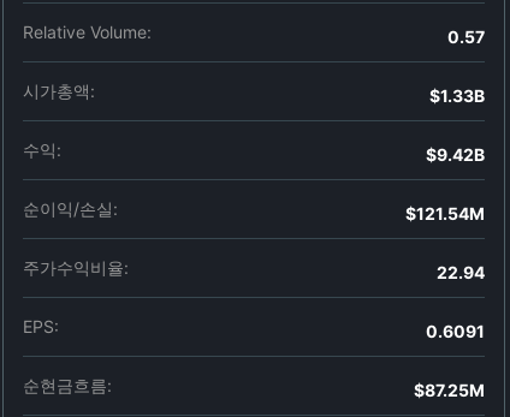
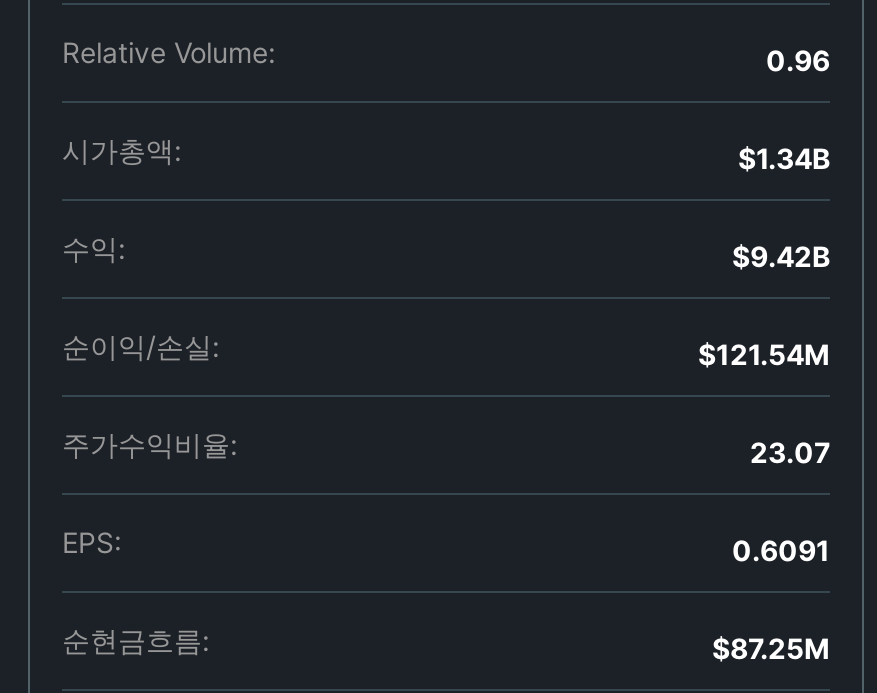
[447,26,485,46] 0.57 -> [766,42,830,76] 0.96
[429,85,485,105] $1.33B -> [738,140,830,174] $1.34B
[437,261,485,282] 22.94 -> [750,434,830,468] 23.07

